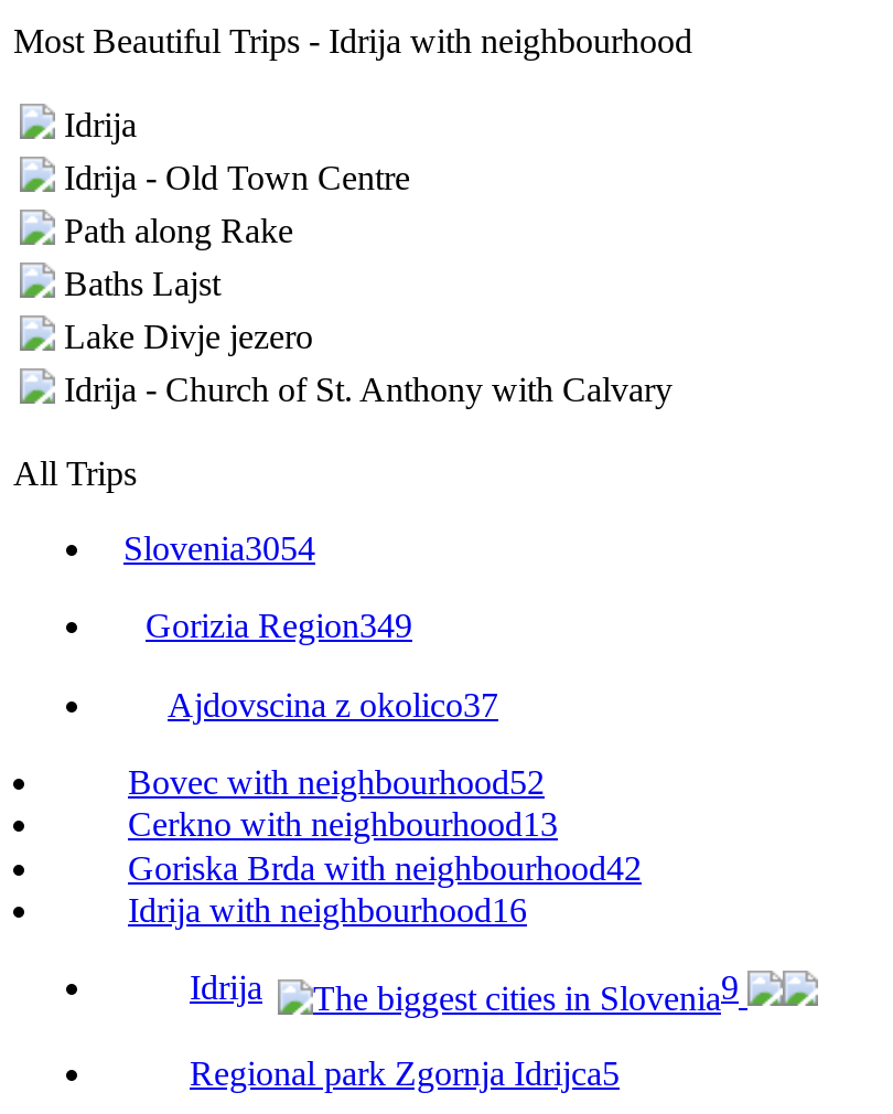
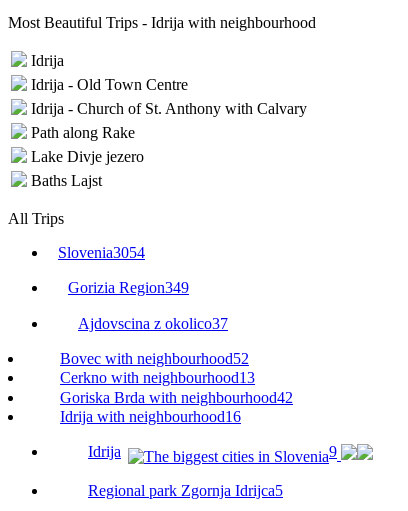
moved [64,212,313,355] -> [31,124,144,189]: Path along Rake | Lake Divje jezero | Baths Lajst
moved [64,371,673,408] -> [31,100,307,117]: Idrija - Church of St. Anthony with Calvary

